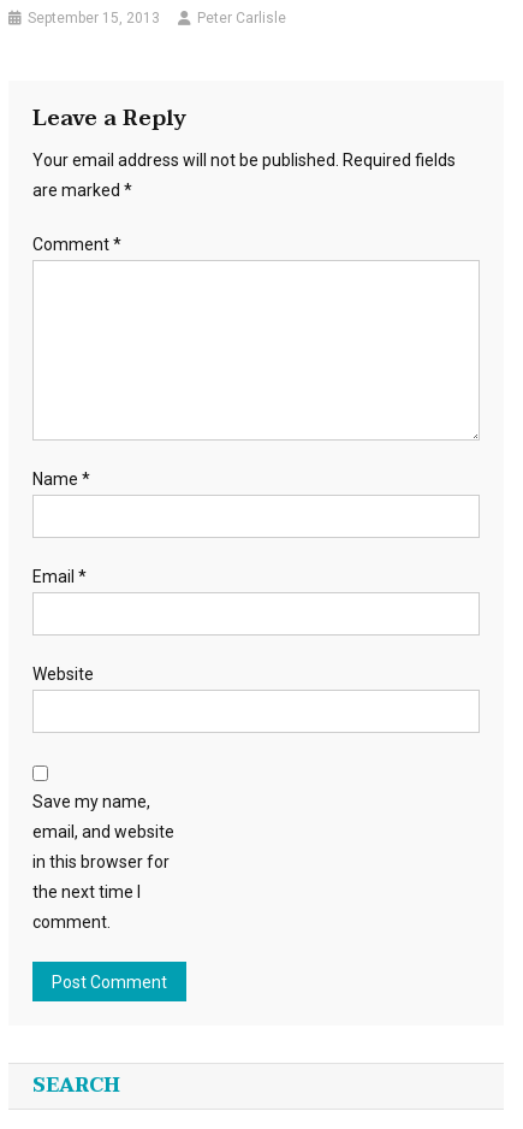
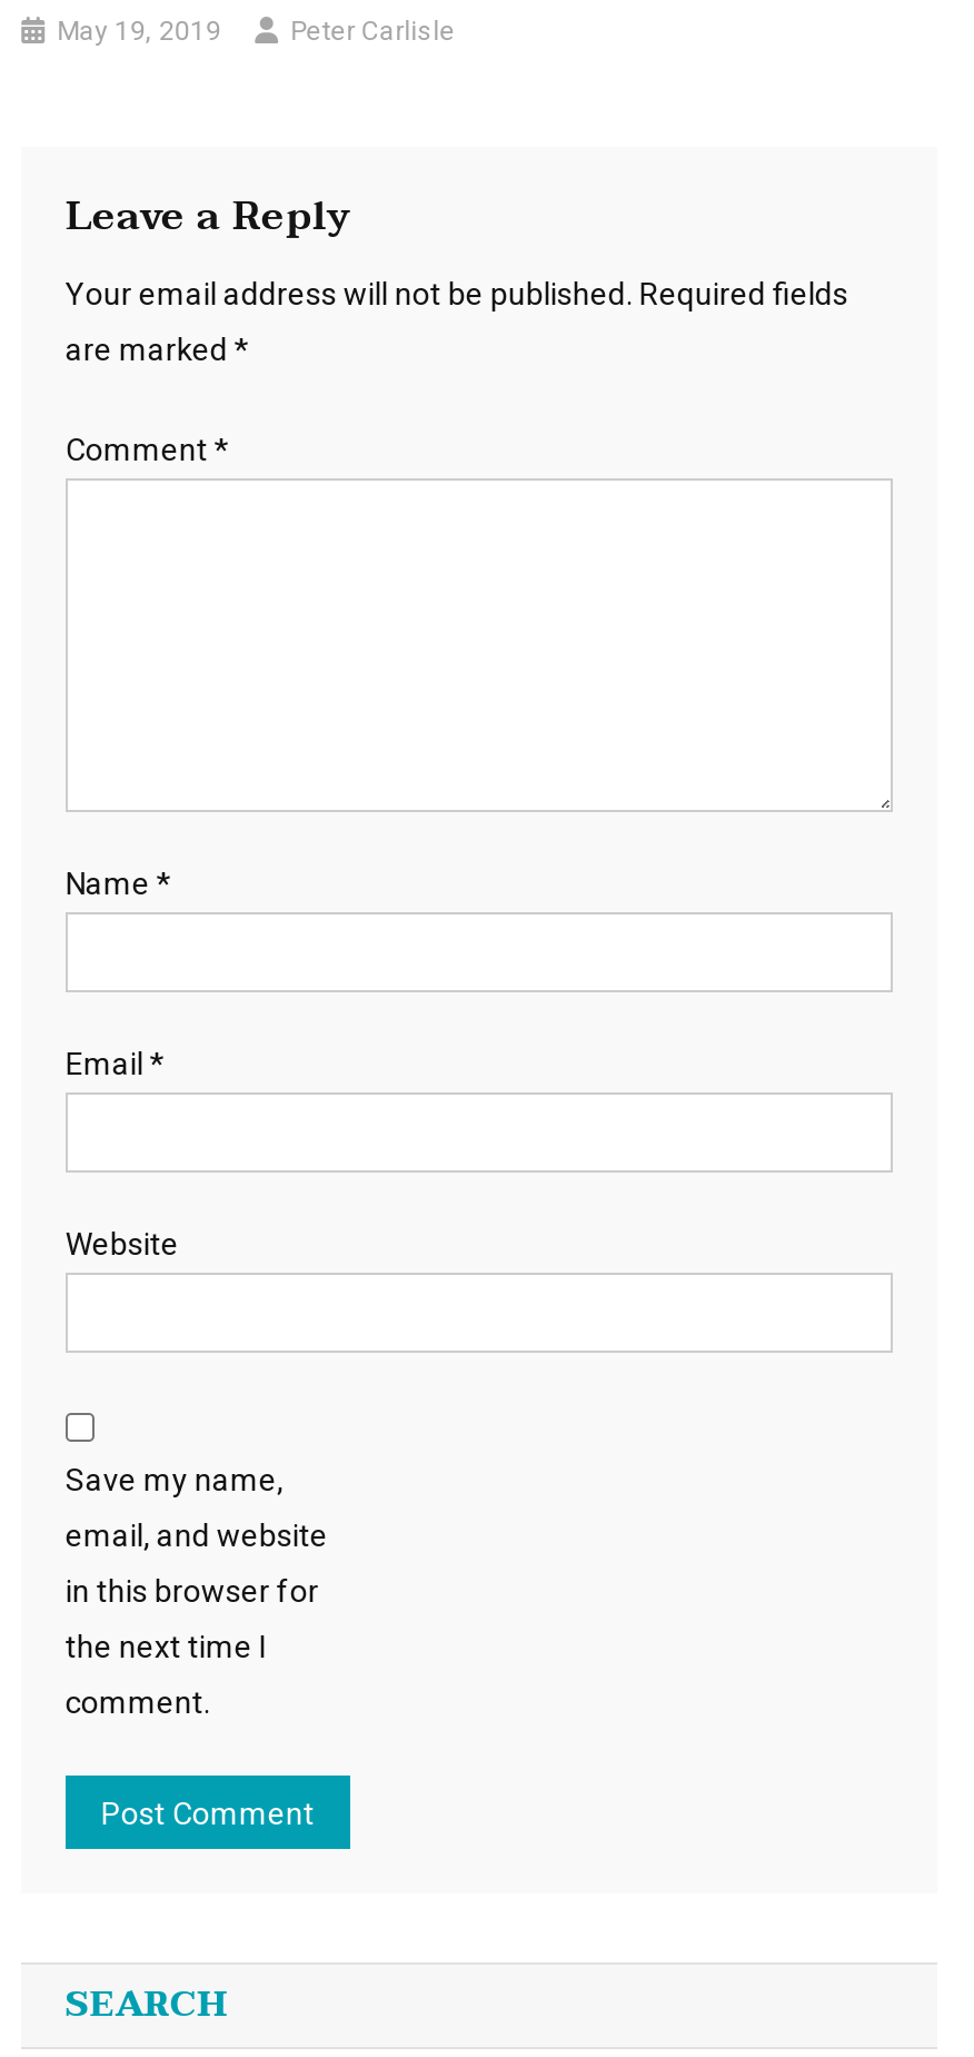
[28,10,160,27] September 15, 2013 -> [57,15,221,46] May 19, 2019

